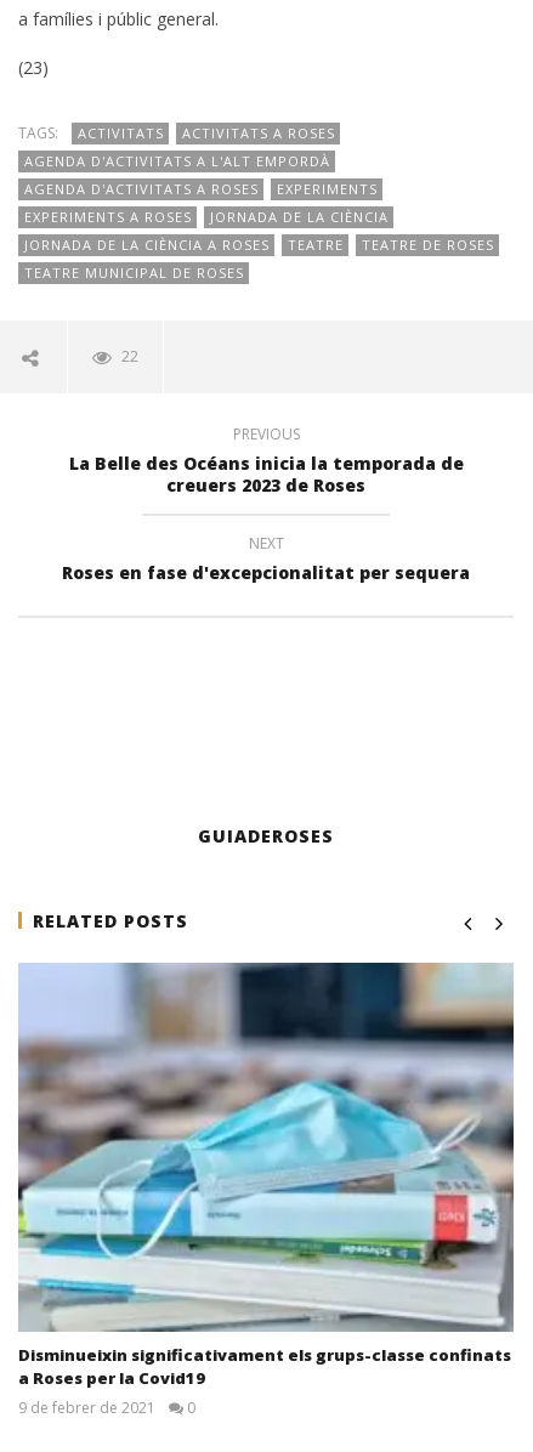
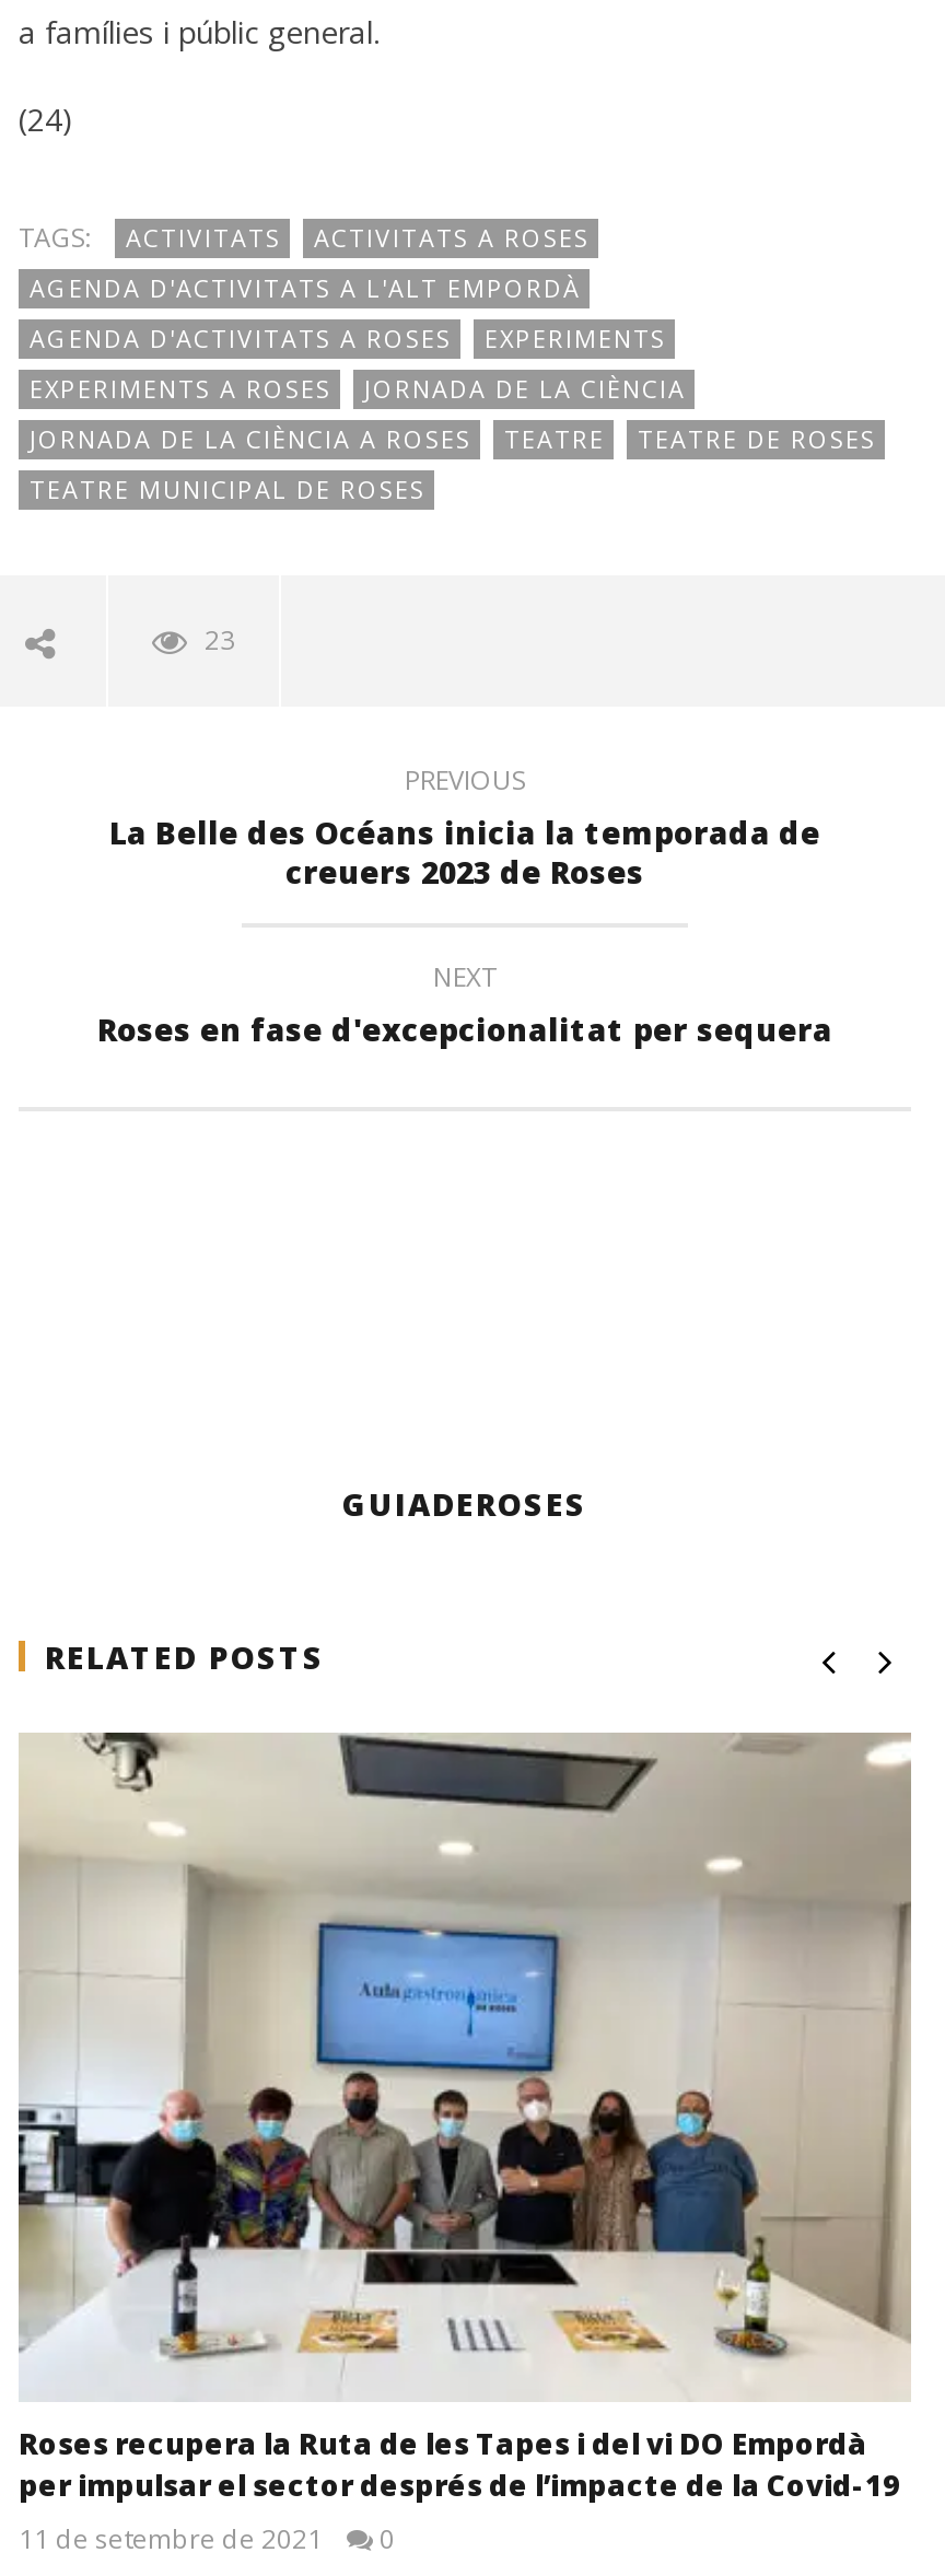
[18,55,49,79] (23) -> [19,98,73,139] (24)
[121,346,138,367] 22 -> [205,621,235,658] 23
[17,963,515,1418] [image] | Disminueixin significativament els grups-classe confinats | a Roses per la Covid19 | 9 de febrer de 2021 -> [16,1730,911,2557] [image] | Roses recupera la Ruta de les Tapes i del vi DO Empordà | per impulsar el sector després de l’impacte de la Covid-19 | 11 de setembre de 2021

